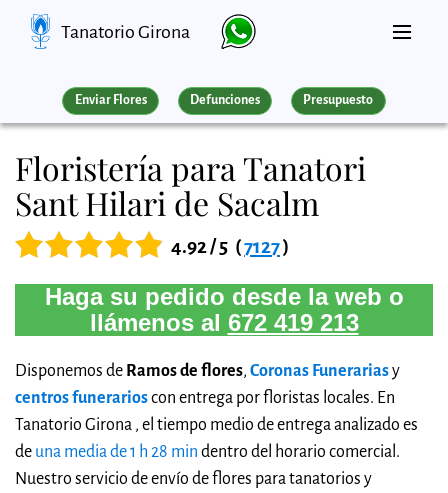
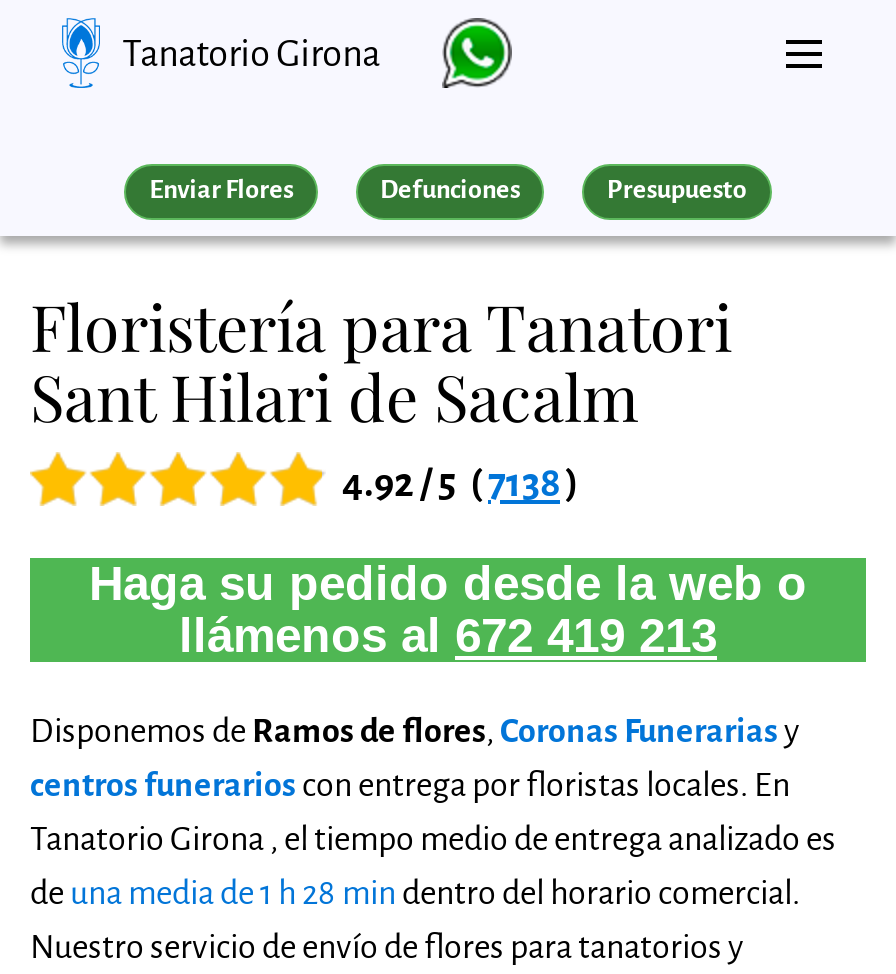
[171,236,289,257] 4.92 / 5 (7127) -> [342,462,578,504] 4.92 / 5 (7138)

